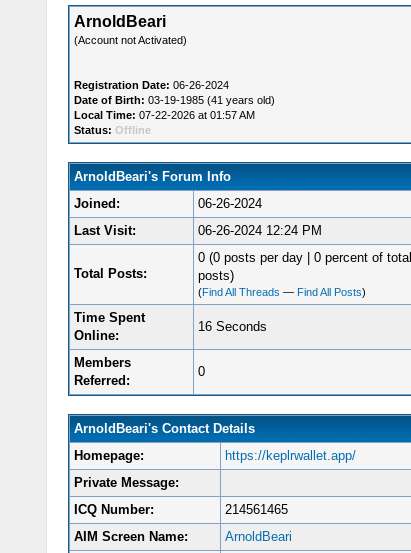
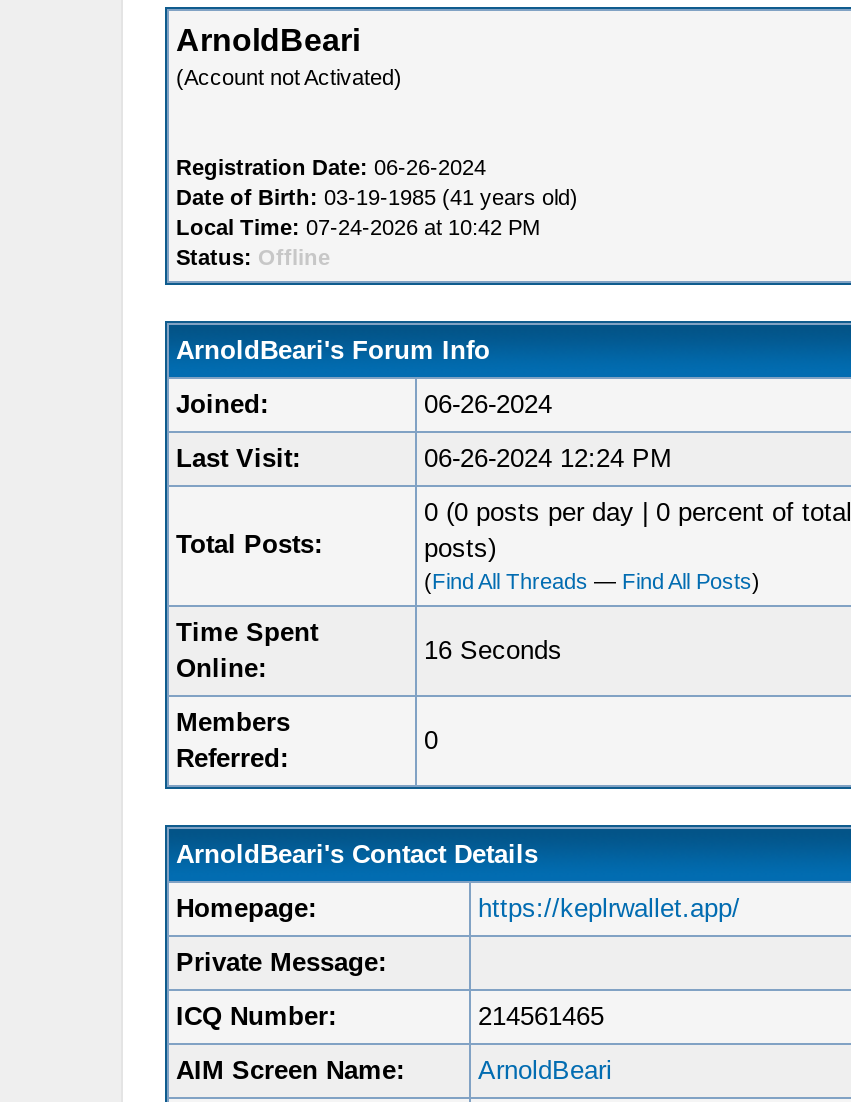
[73,109,254,121] Local Time: 07-22-2026 at 01:57 AM -> [176,215,540,239] Local Time: 07-24-2026 at 10:42 PM

